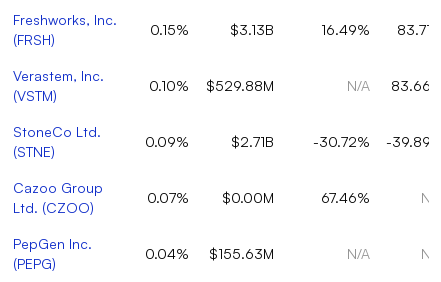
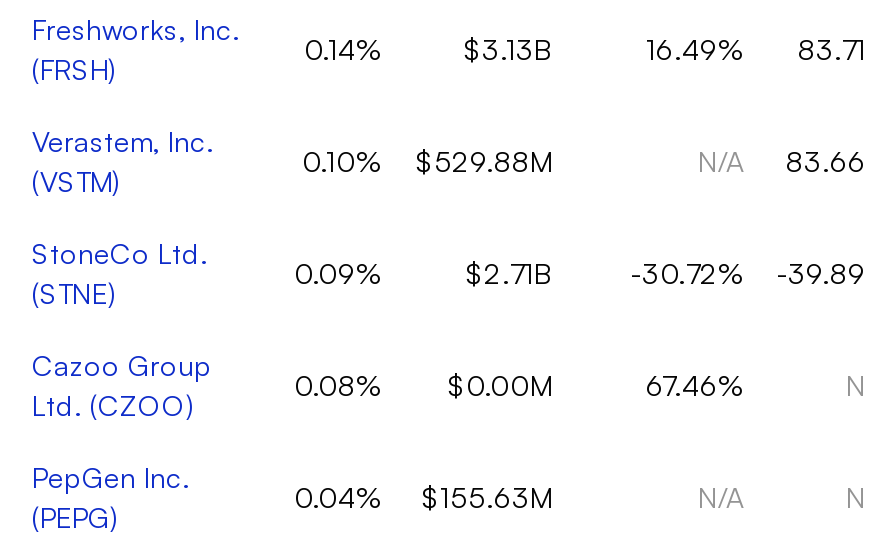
[150,21,189,38] 0.15% -> [304,32,382,66] 0.14%
[147,189,274,206] 0.07% $0.00M -> [294,368,552,402] 0.08% $0.00M

